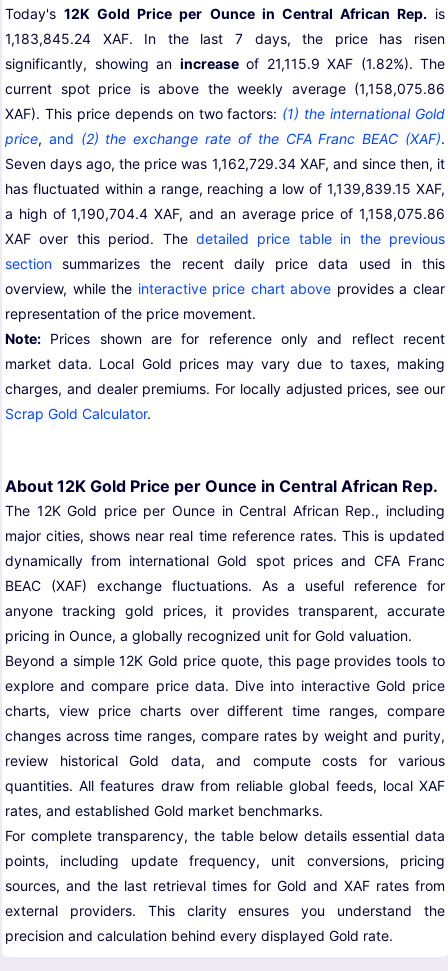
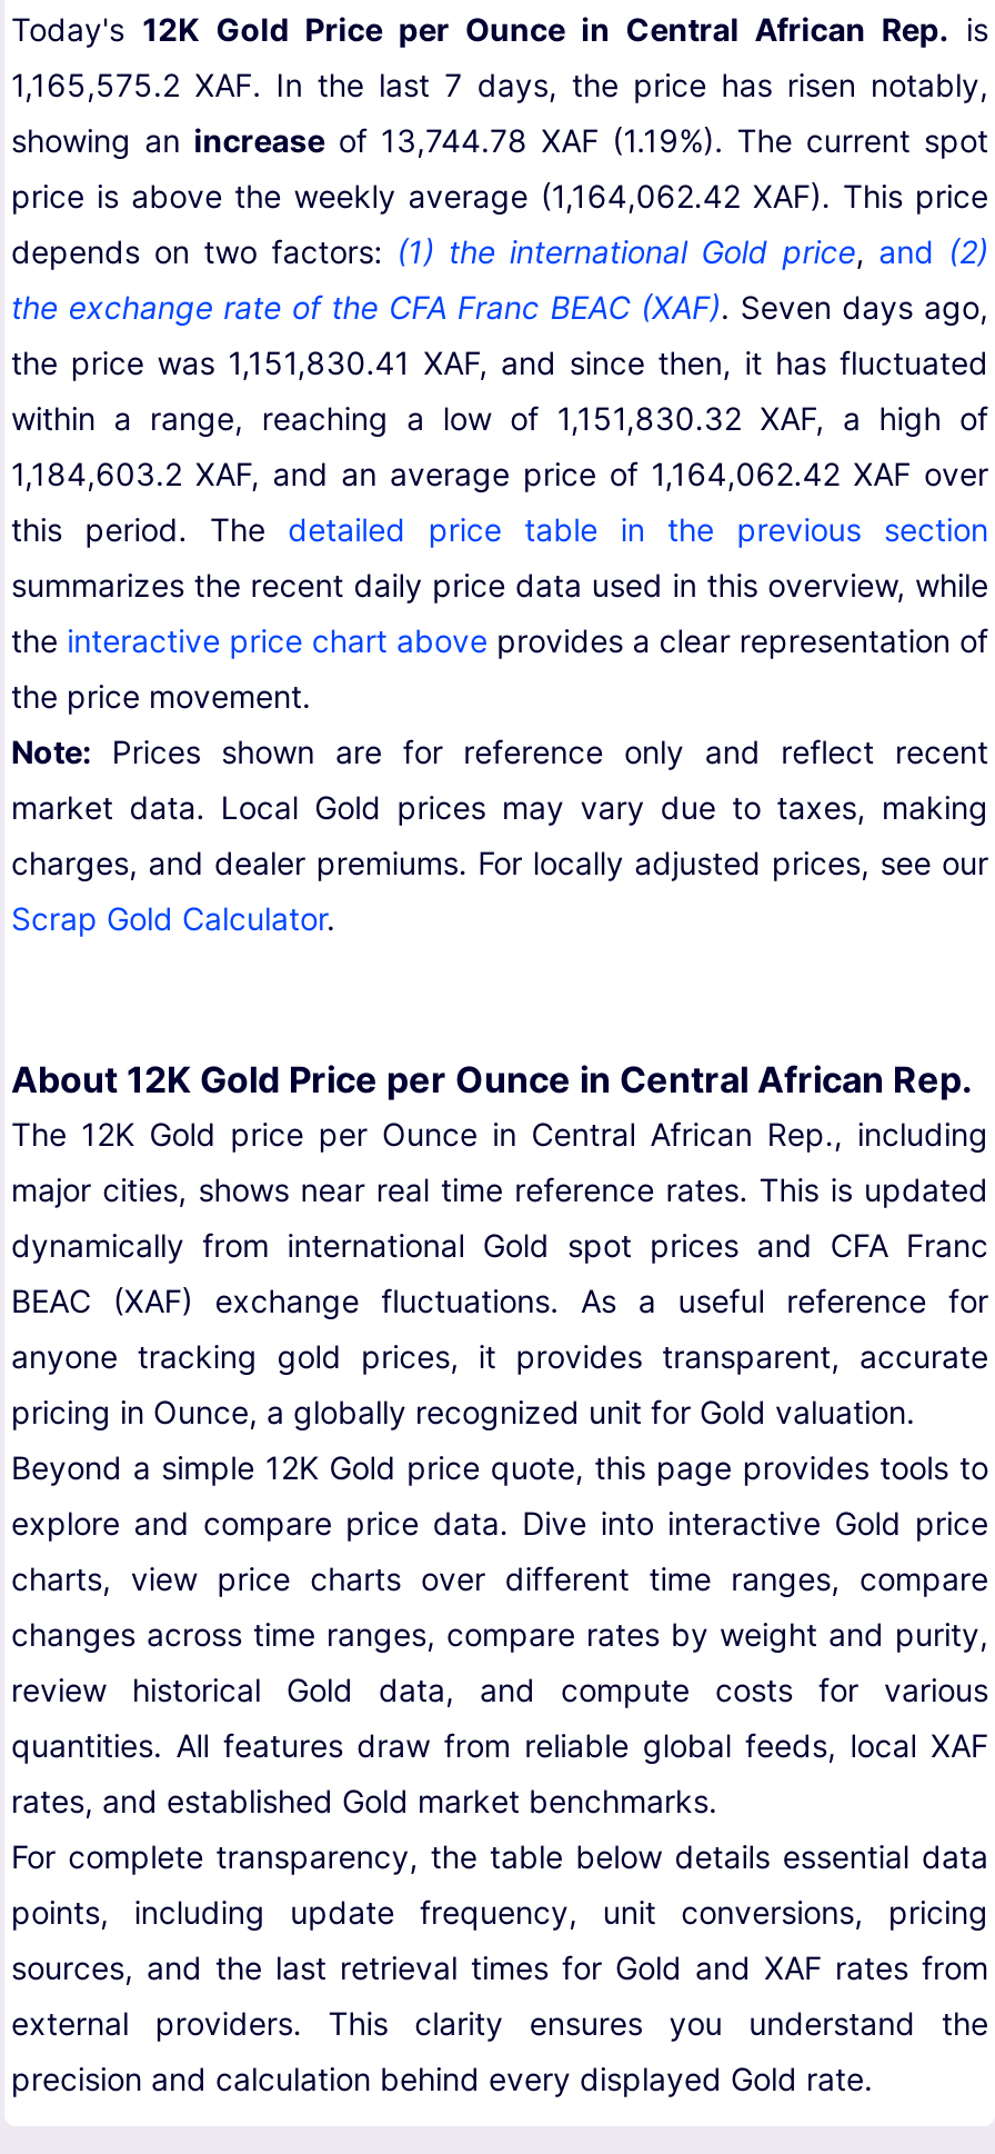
[5,30,445,47] 1,183,845.24 XAF. In the last 7 days, the price has risen -> [11,66,988,104] 1,165,575.2 XAF. In the last 7 days, the price has risen notably,
[5,55,445,72] significantly, showing an increase of 21,115.9 XAF (1.82%). The -> [11,122,988,160] showing an increase of 13,744.78 XAF (1.19%). The current spot
[5,80,445,97] current spot price is above the weekly average (1,158,075.86 -> [11,178,988,215] price is above the weekly average (1,164,062.42 XAF). This price
[5,105,445,122] XAF). This price depends on two factors: (1) the international Gold -> [11,233,988,271] depends on two factors: (1) the international Gold price, and (2)
[5,130,445,147] price, and (2) the exchange rate of the CFA Franc BEAC (XAF). -> [11,289,988,327] the exchange rate of the CFA Franc BEAC (XAF). Seven days ago,
[5,155,445,172] Seven days ago, the price was 1,162,729.34 XAF, and since then, it -> [11,344,988,382] the price was 1,151,830.41 XAF, and since then, it has fluctuated
[5,180,445,197] has fluctuated within a range, reaching a low of 1,139,839.15 XAF, -> [11,400,988,438] within a range, reaching a low of 1,151,830.32 XAF, a high of
[5,205,445,222] a high of 1,190,704.4 XAF, and an average price of 1,158,075.86 -> [11,455,988,493] 1,184,603.2 XAF, and an average price of 1,164,062.42 XAF over
[5,230,445,247] XAF over this period. The detailed price table in the previous -> [11,511,988,549] this period. The detailed price table in the previous section
[5,255,445,272] section summarizes the recent daily price data used in this -> [11,567,988,604] summarizes the recent daily price data used in this overview, while
[5,280,445,297] overview, while the interactive price chart above provides a clear -> [11,622,988,660] the interactive price chart above provides a clear representation of
[5,305,256,322] representation of the price movement. -> [11,678,311,716] the price movement.

